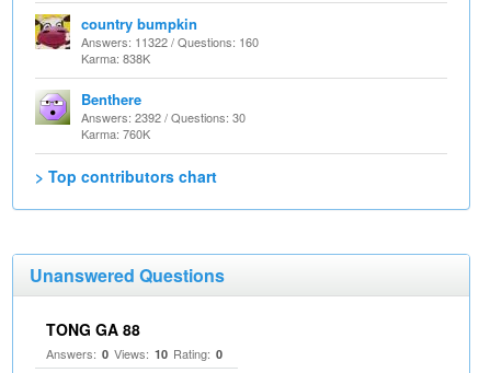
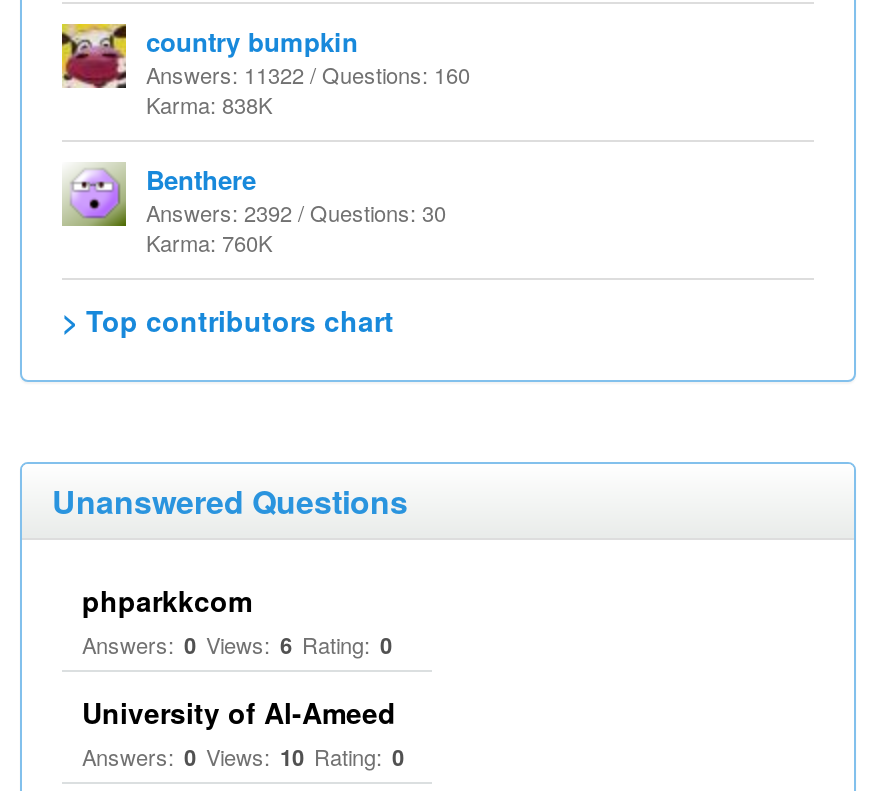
[46,318,140,340] TONG GA 88 -> [82,580,396,732] phparkkcom | Answers: 0 Views: 6 Rating: 0 | University of Al-Ameed

